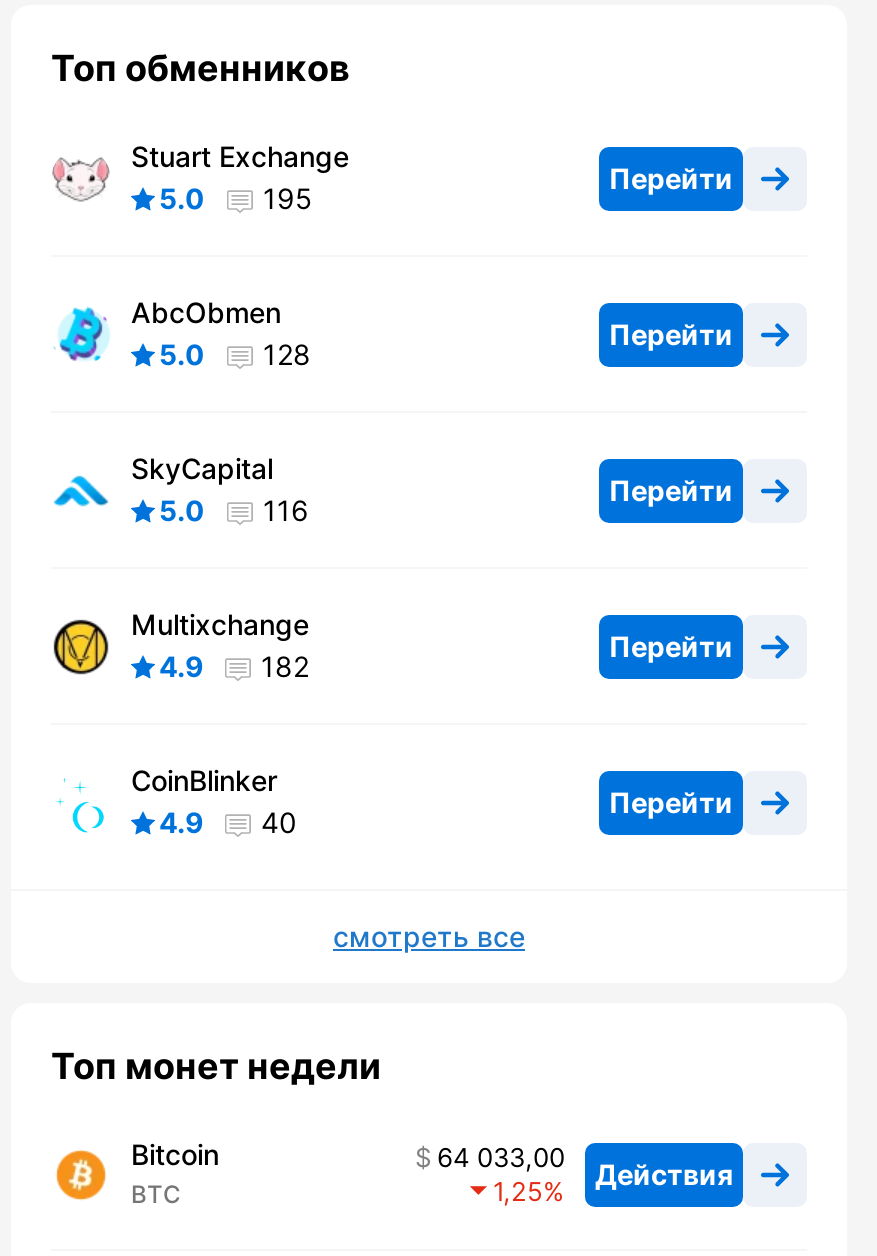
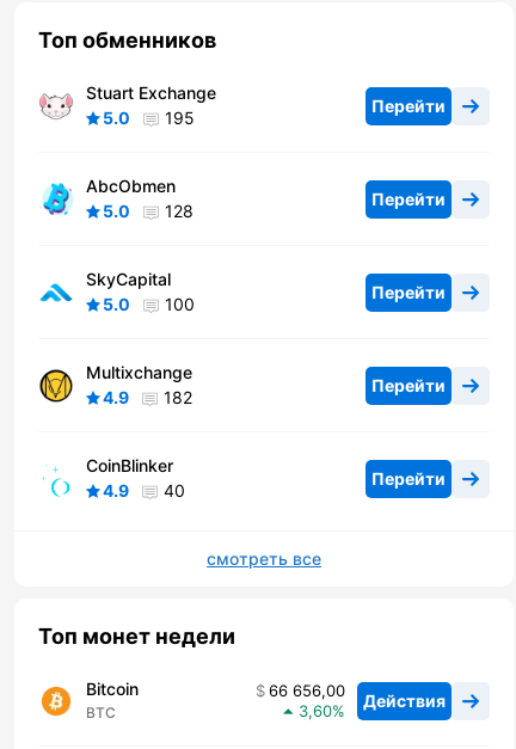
[159,494,309,528] 5.0 116 -> [103,294,195,315] 5.0 100
[437,1142,733,1191] 64 033,00 Действия -> [269,681,446,711] 66 656,00 Действия
[493,1176,543,1208] 1,25 -> [299,702,332,721] 3,60

